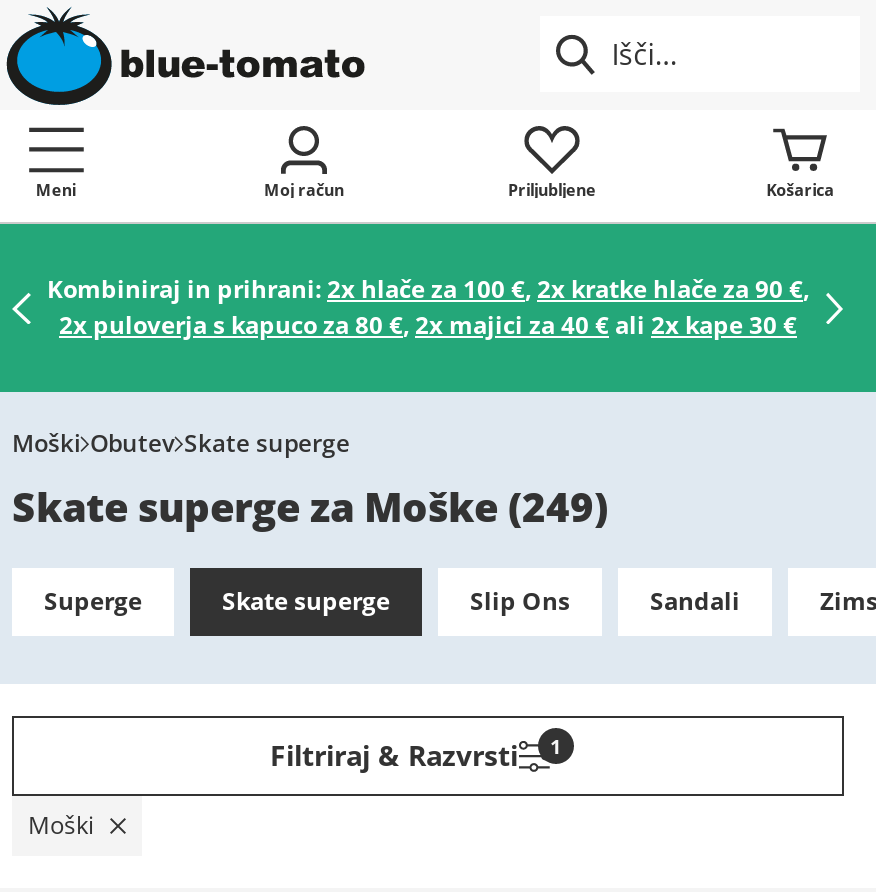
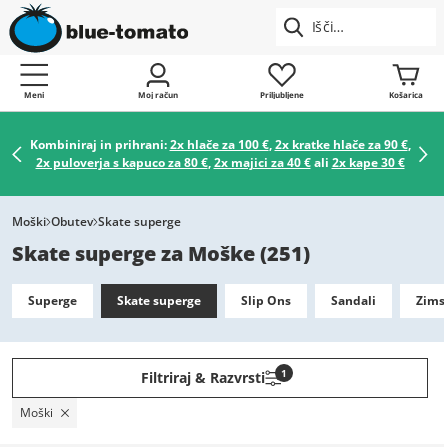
[12,480,608,534] Skate superge za Moške (249) -> [12,240,310,267] Skate superge za Moške (251)

